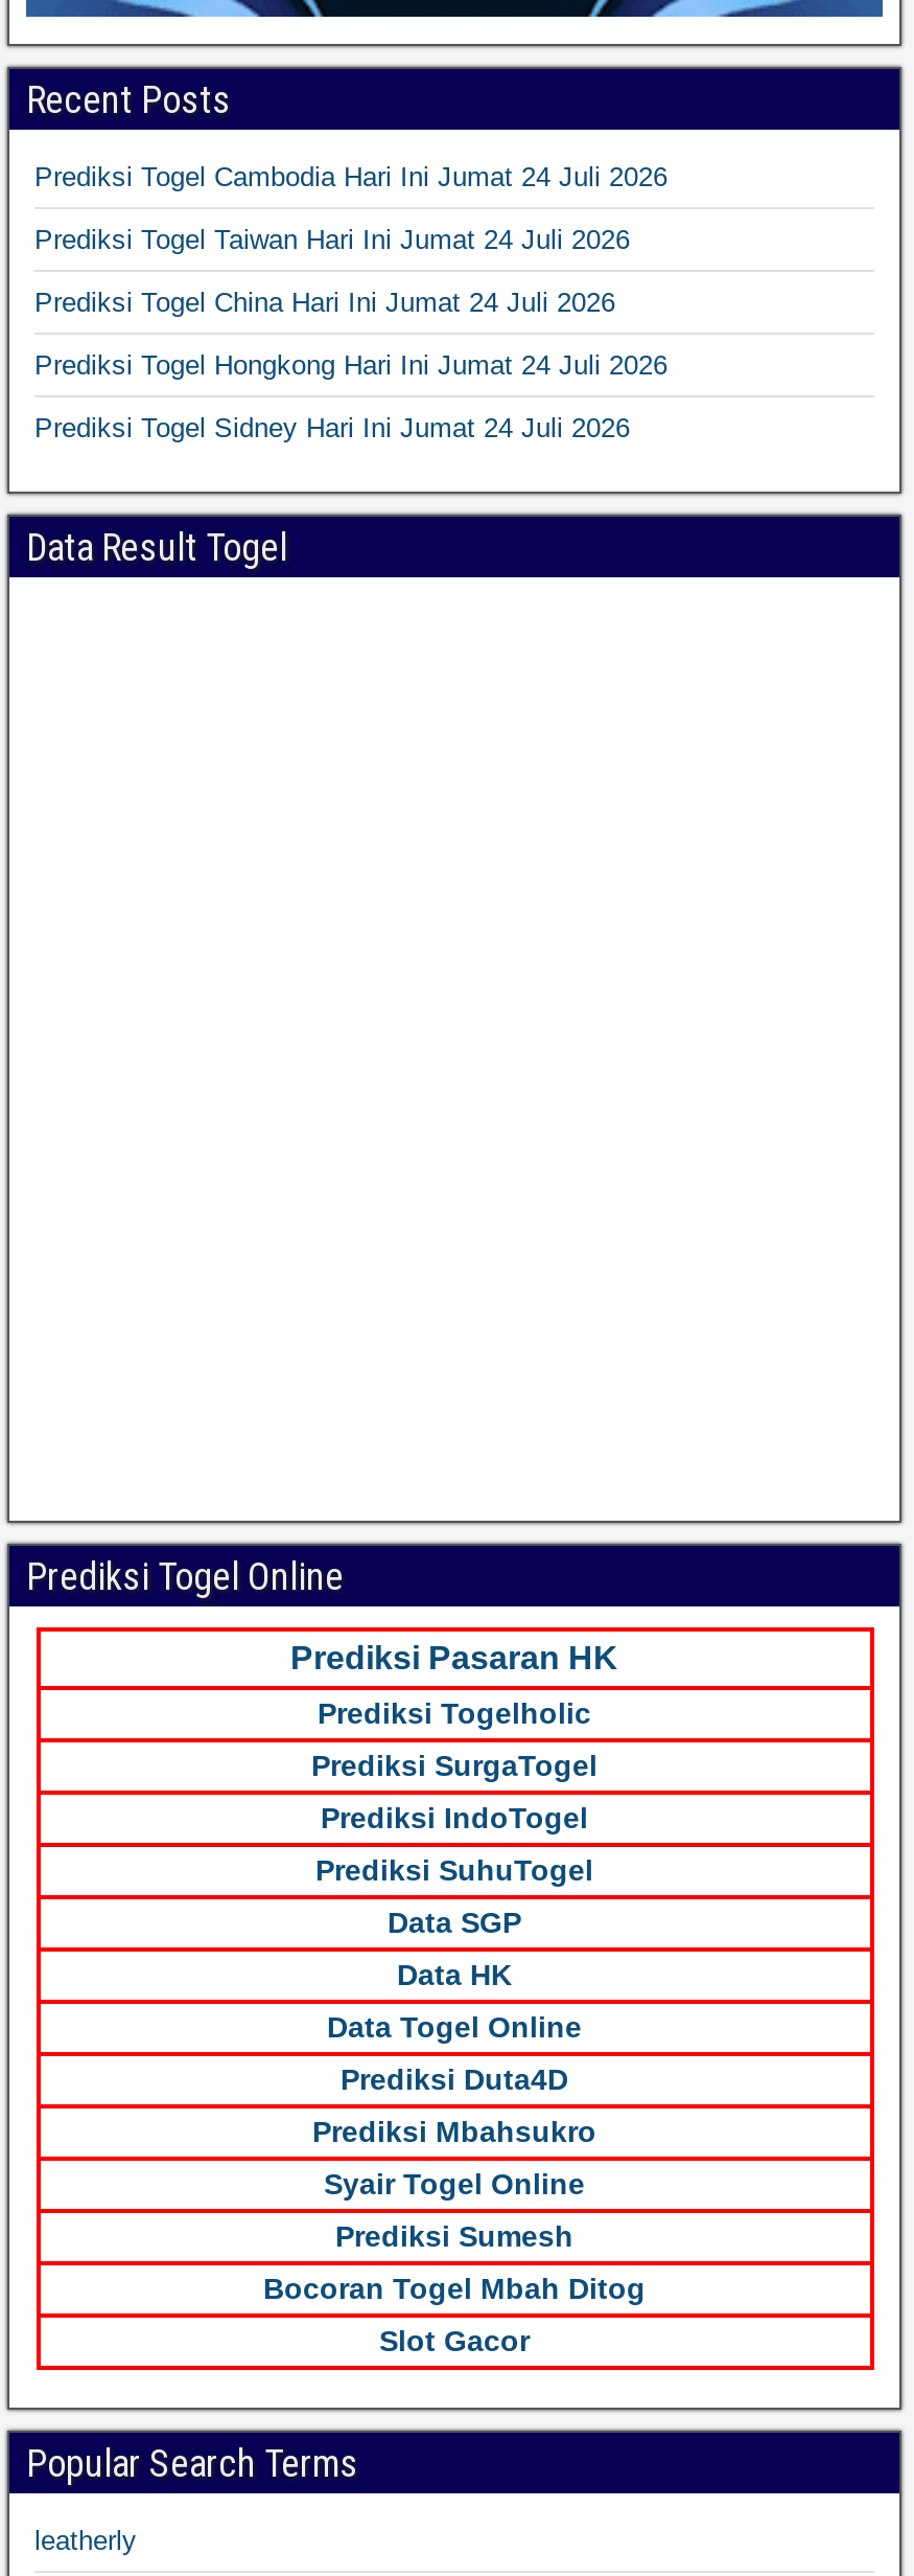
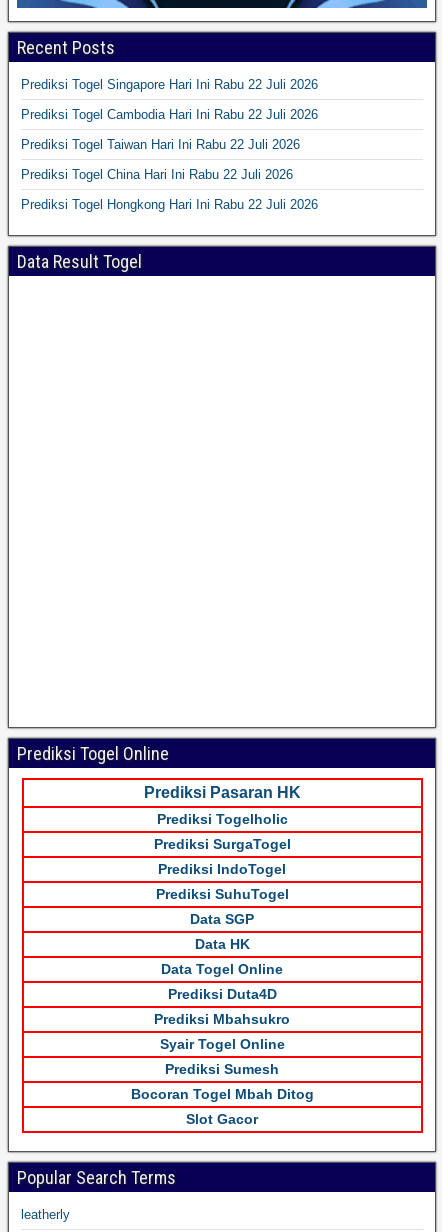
[34,161,667,193] Prediksi Togel Cambodia Hari Ini Jumat 24 Juli 2026 -> [21,77,318,92] Prediksi Togel Singapore Hari Ini Rabu 22 Juli 2026
[34,224,630,256] Prediksi Togel Taiwan Hari Ini Jumat 24 Juli 2026 -> [21,107,318,122] Prediksi Togel Cambodia Hari Ini Rabu 22 Juli 2026
[34,287,615,318] Prediksi Togel China Hari Ini Jumat 24 Juli 2026 -> [21,137,300,152] Prediksi Togel Taiwan Hari Ini Rabu 22 Juli 2026
[34,350,667,381] Prediksi Togel Hongkong Hari Ini Jumat 24 Juli 2026 -> [21,167,293,182] Prediksi Togel China Hari Ini Rabu 22 Juli 2026
[34,412,630,444] Prediksi Togel Sidney Hari Ini Jumat 24 Juli 2026 -> [21,197,318,212] Prediksi Togel Hongkong Hari Ini Rabu 22 Juli 2026

